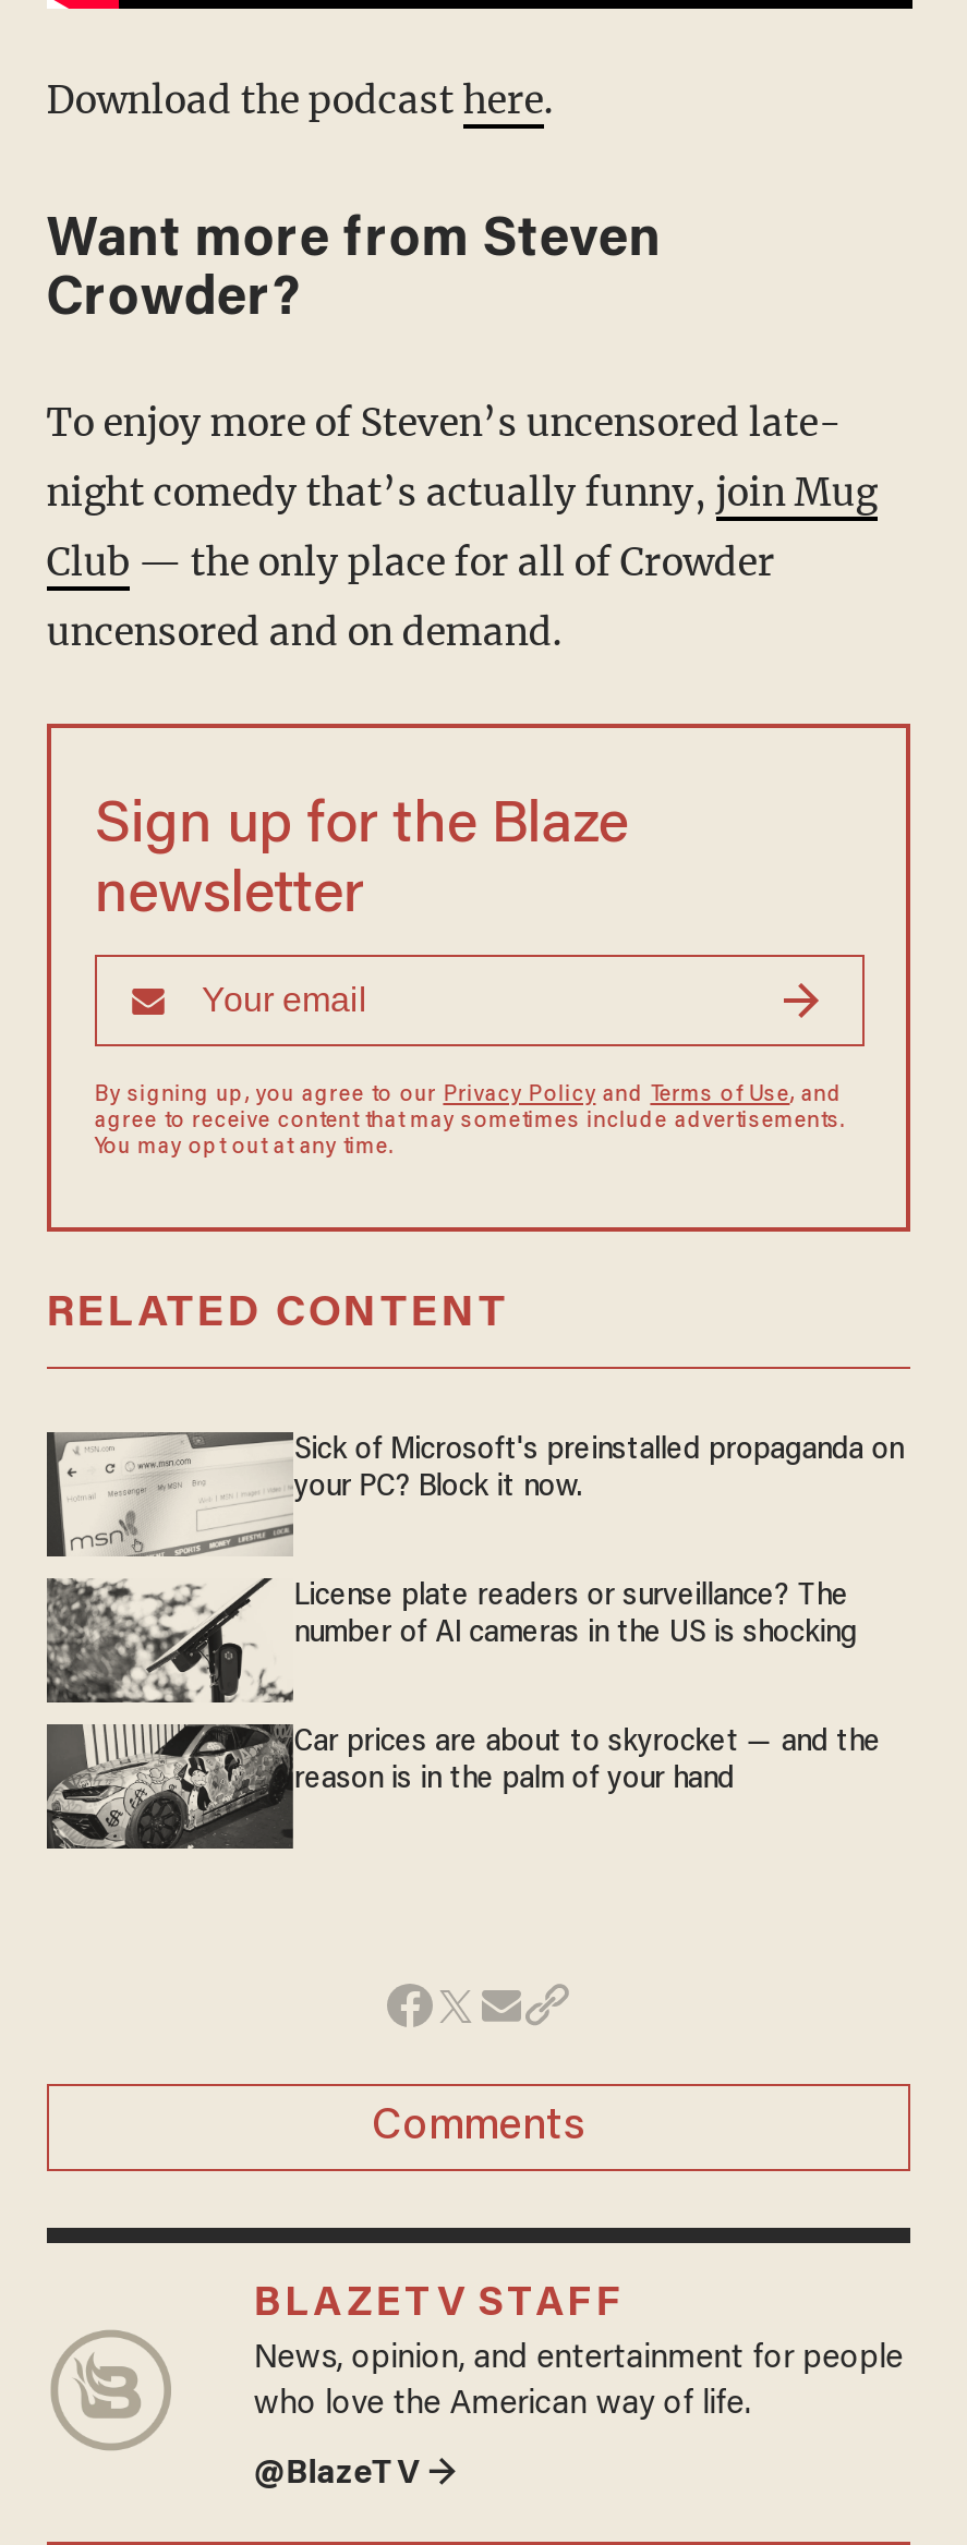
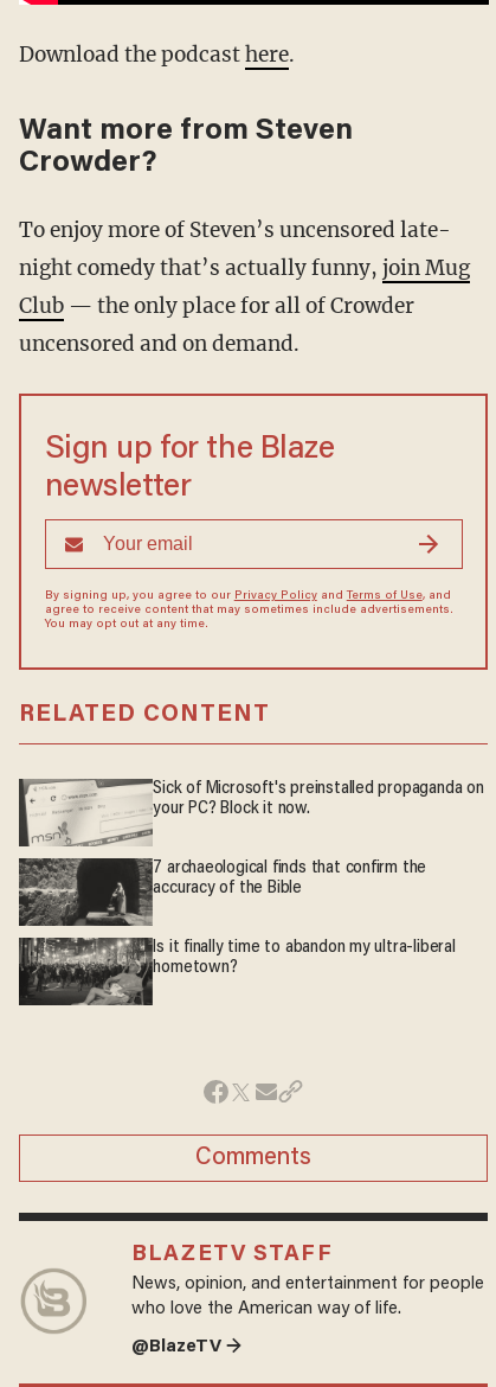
[47,1578,857,1702] [image] | License plate readers or surveillance? The | number of AI cameras in the US is shocking -> [19,857,426,927] [image] | 7 archaeological finds that confirm the | accuracy of the Bible
[47,1724,881,1851] [image] | Car prices are about to skyrocket — and the | reason is in the palm of your hand -> [19,937,456,1005] [image] | Is it finally time to abandon my ultra-liberal | hometown?

